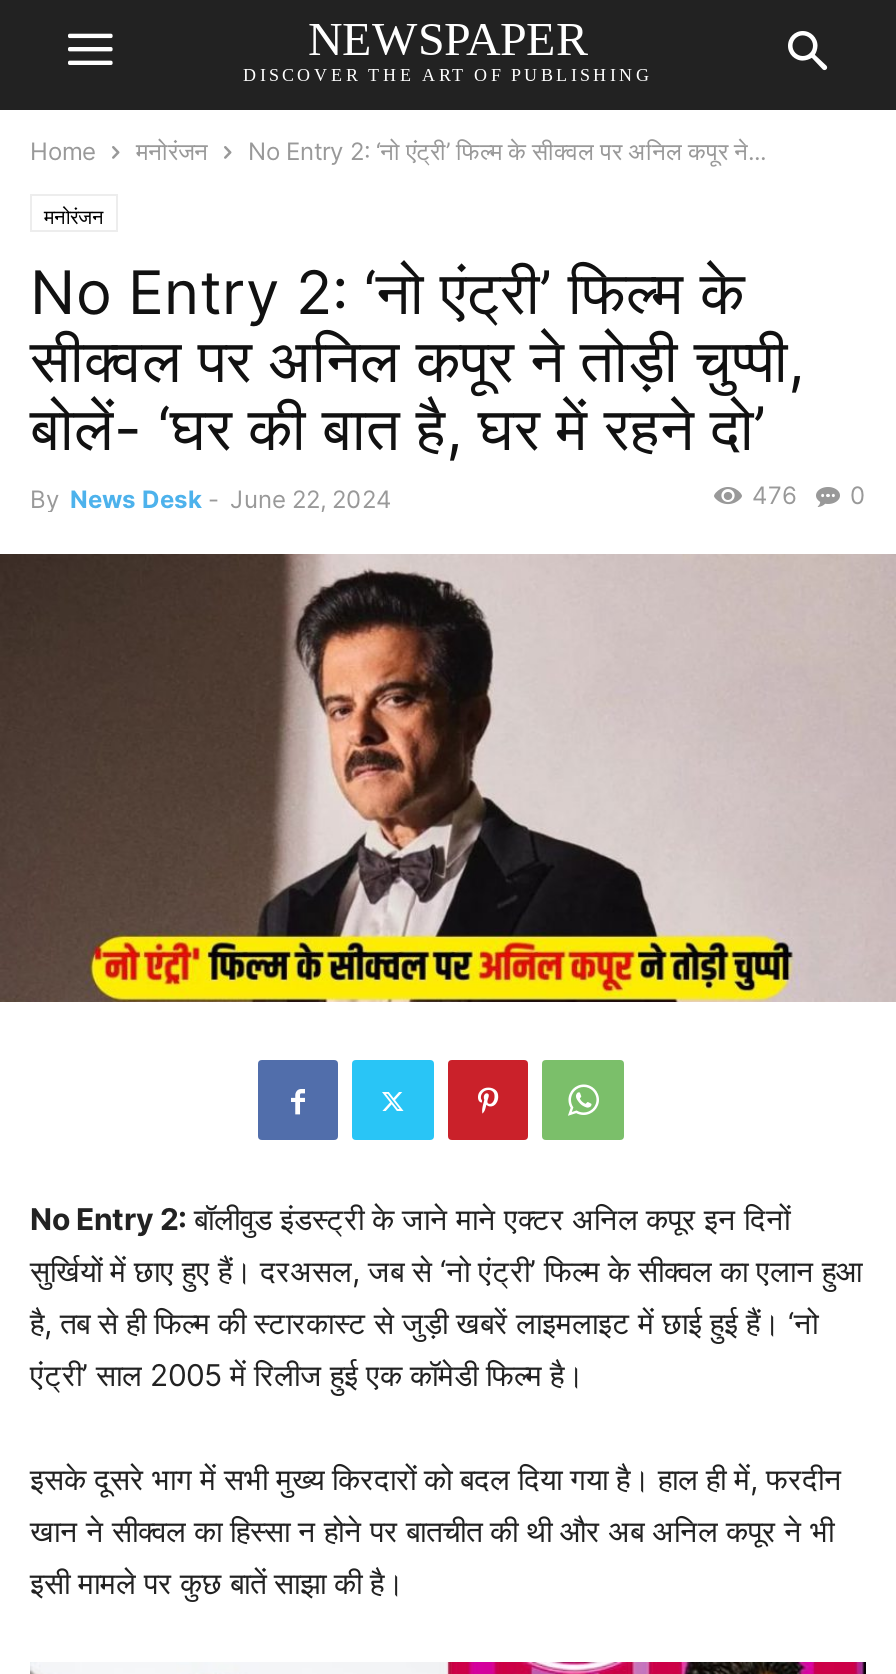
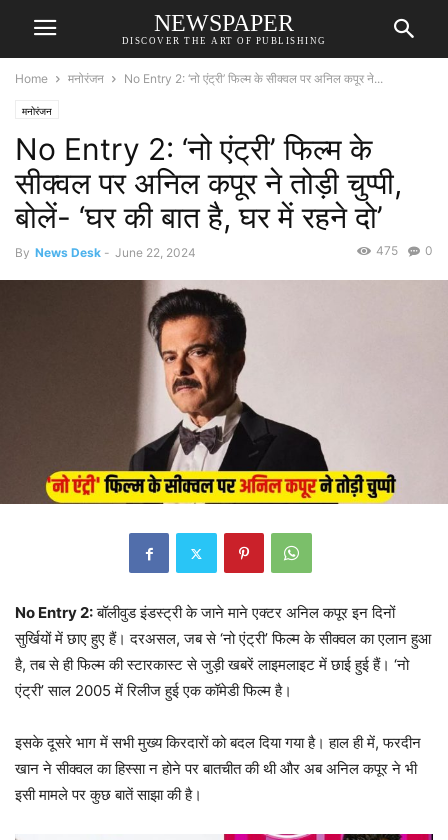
[752,480,866,510] 476 0 -> [376,243,433,258] 475 0

